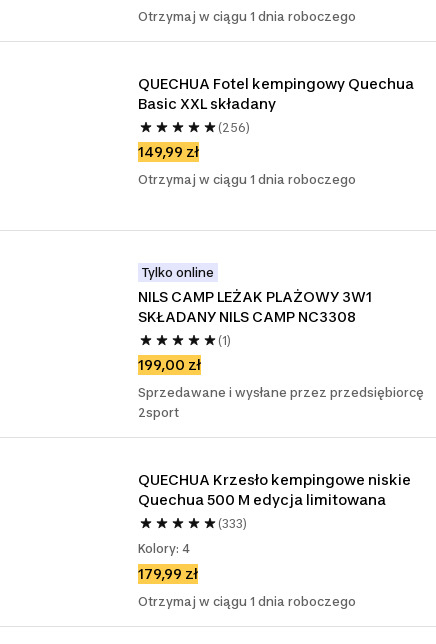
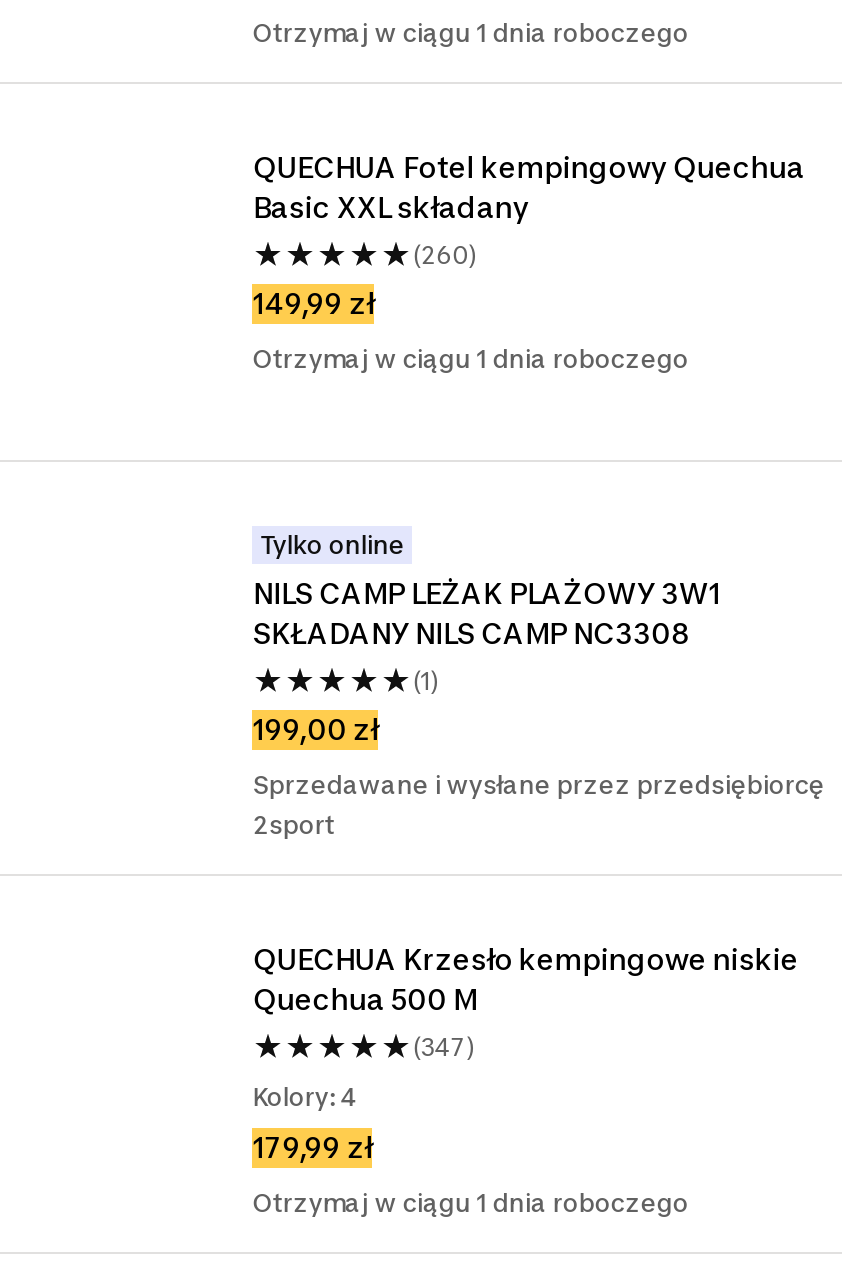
[218,120,250,135] (256) -> [413,240,477,270] (260)
[138,491,386,508] Quechua 500 M edycja limitowana -> [253,982,477,1016] Quechua 500 M
[218,516,247,531] (333) -> [413,1032,475,1062] (347)

